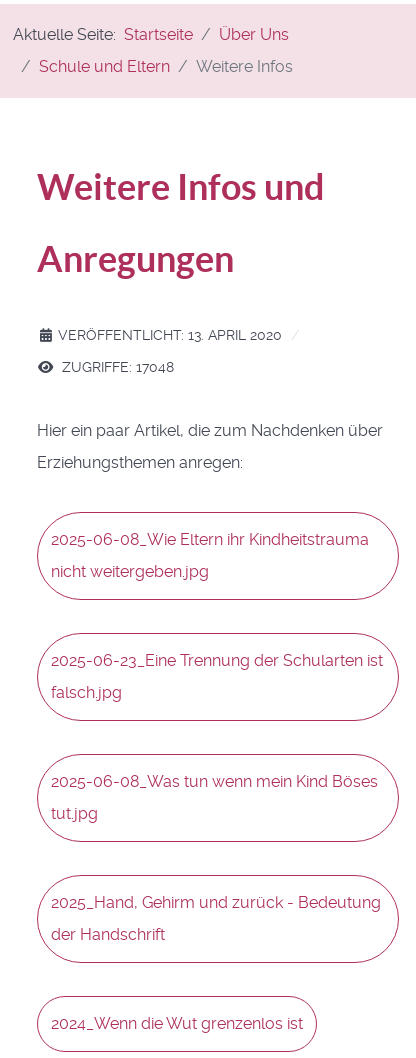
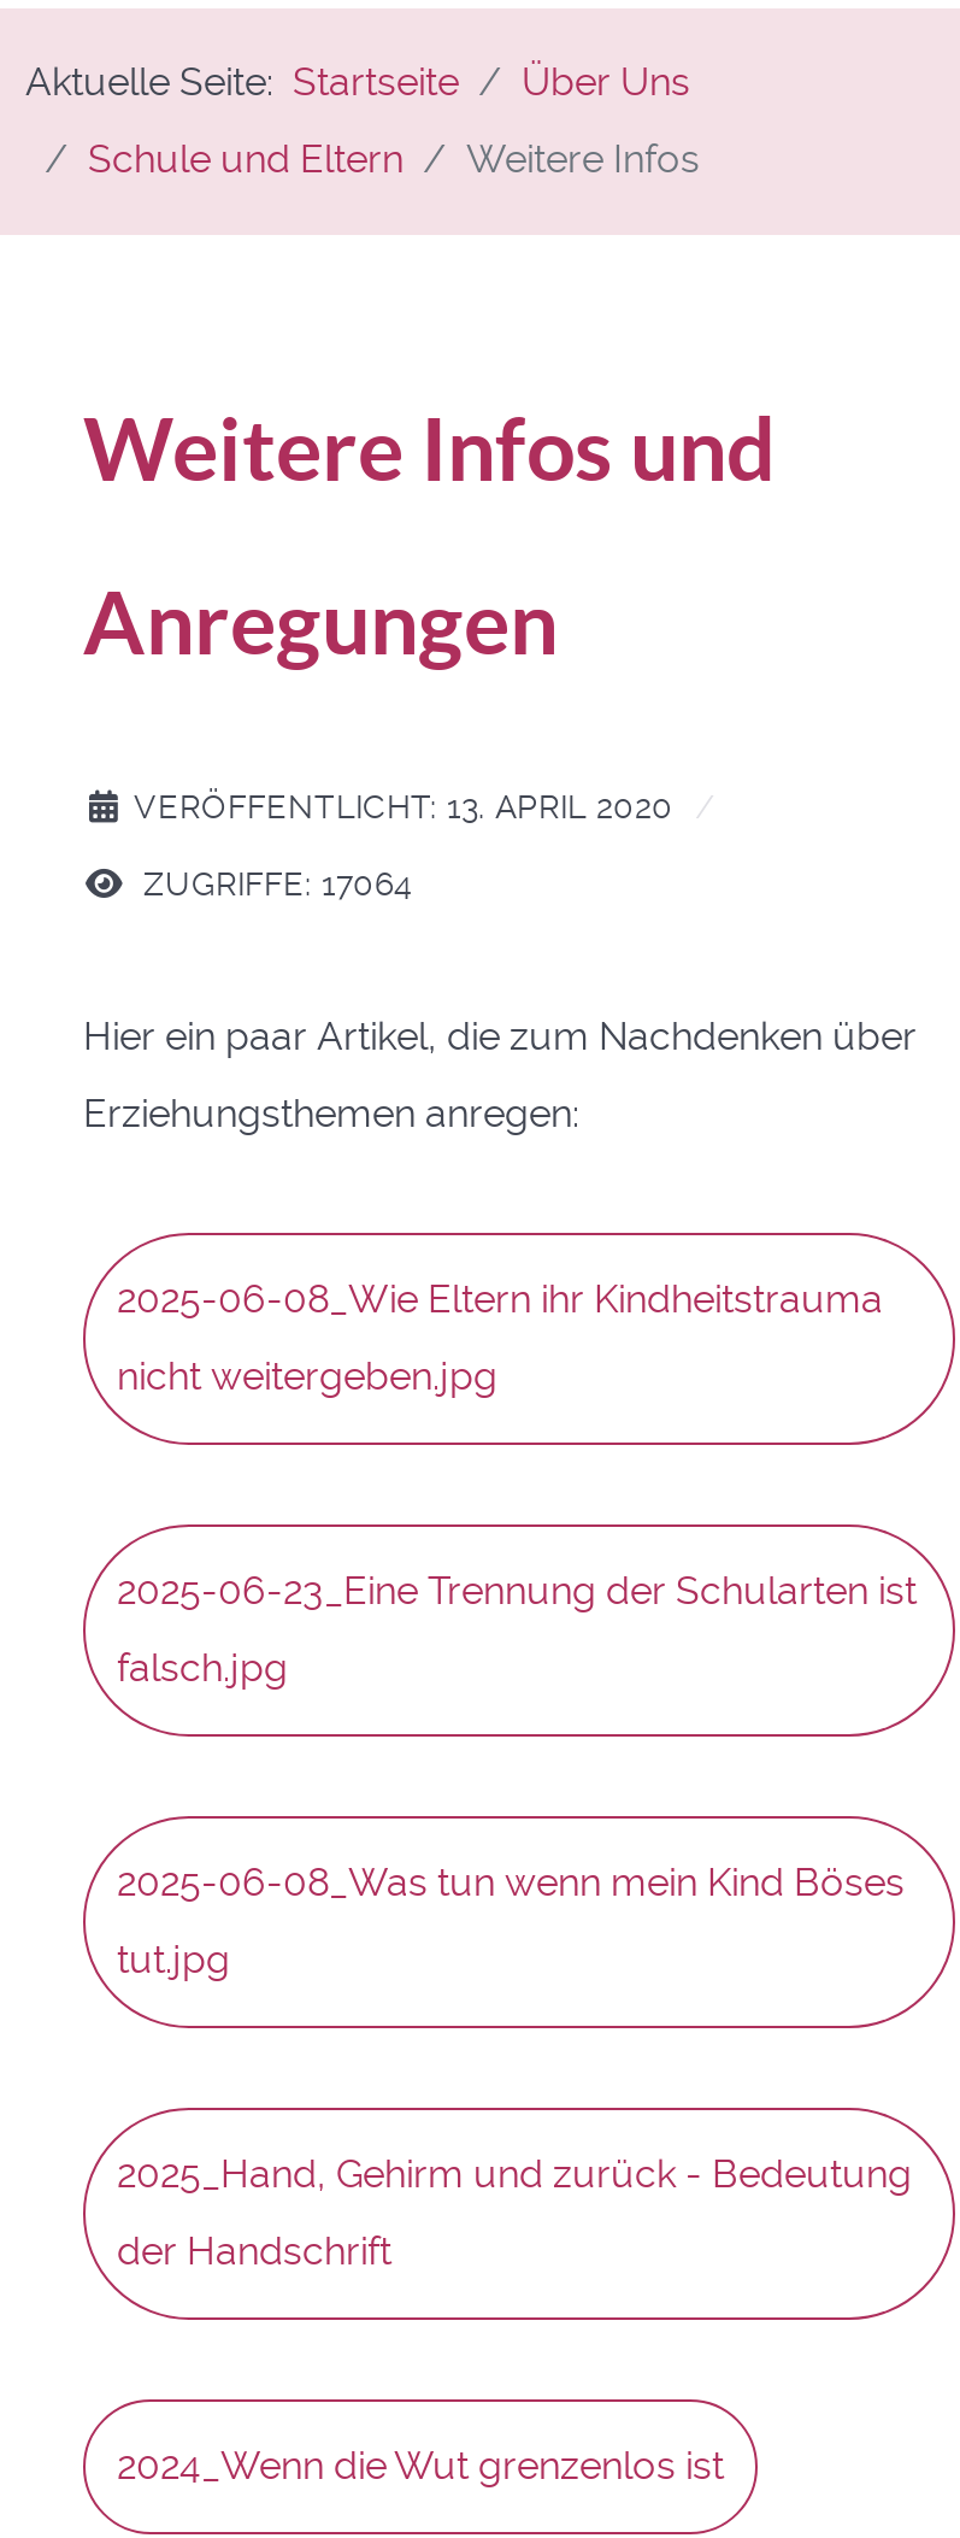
[58,359,174,375] ZUGRIFFE: 17048 -> [134,864,413,903] ZUGRIFFE: 17064

